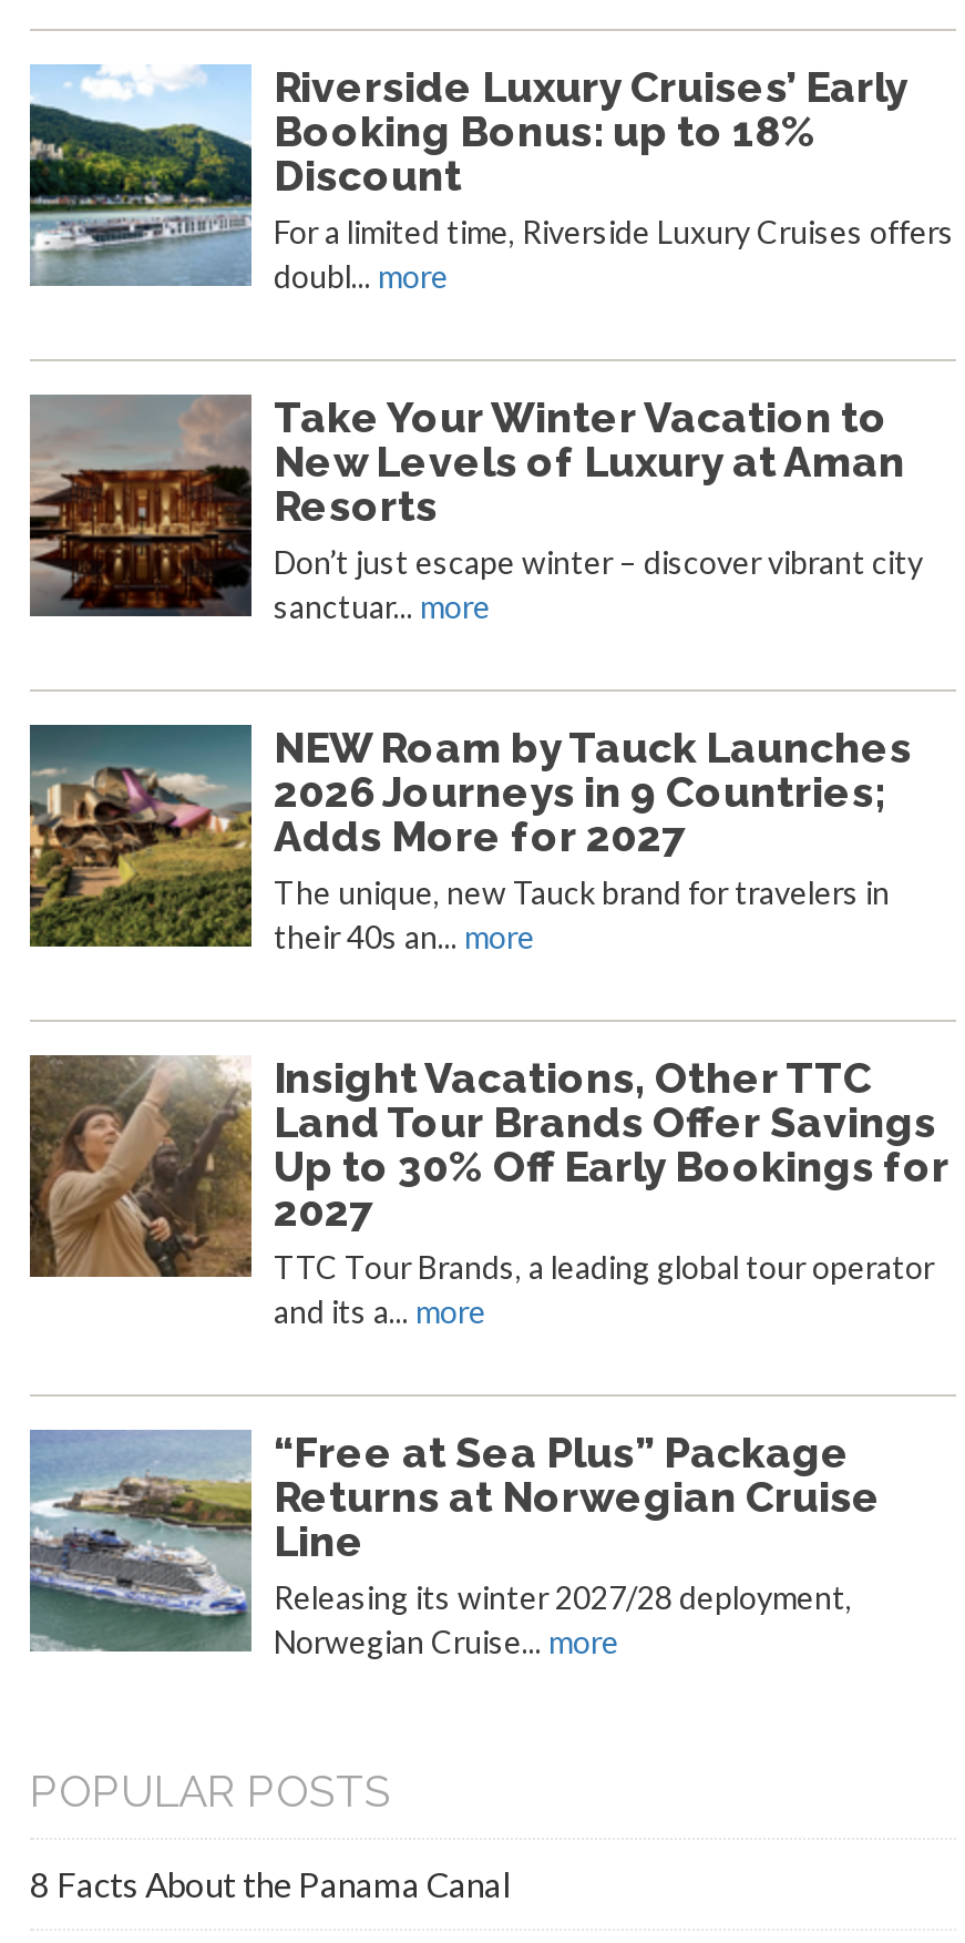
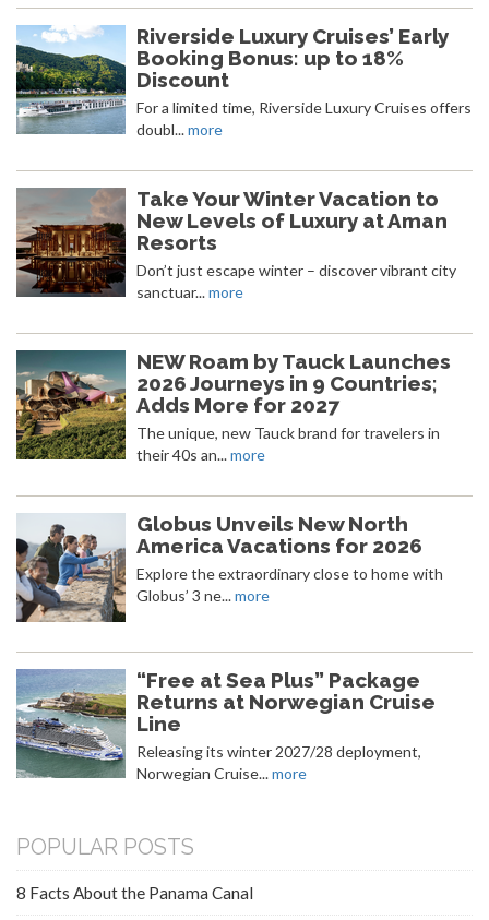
[28,1053,949,1330] [image] | Insight Vacations, Other TTC | Land Tour Brands Offer Savings | Up to 30% Off Early Bookings for | 2027 | TTC Tour Brands, a leading global tour operator | and its a... more -> [16,512,443,623] [image] | Globus Unveils New North | America Vacations for 2026 | Explore the extraordinary close to home with | Globus’ 3 ne... more

